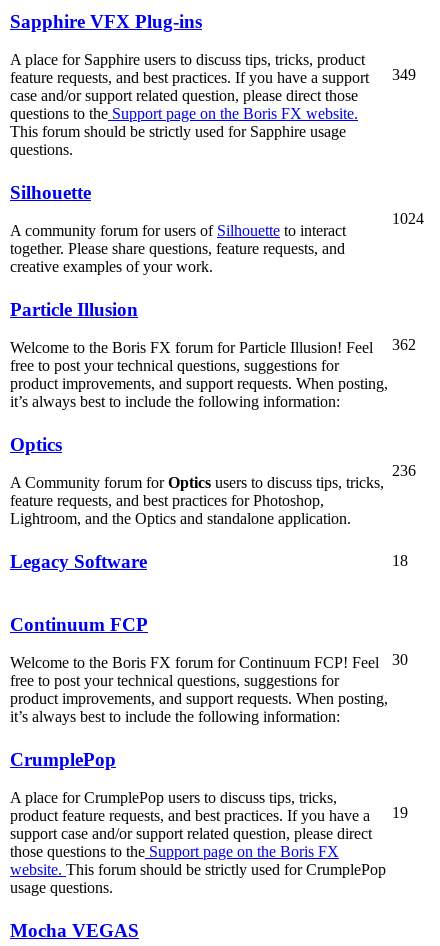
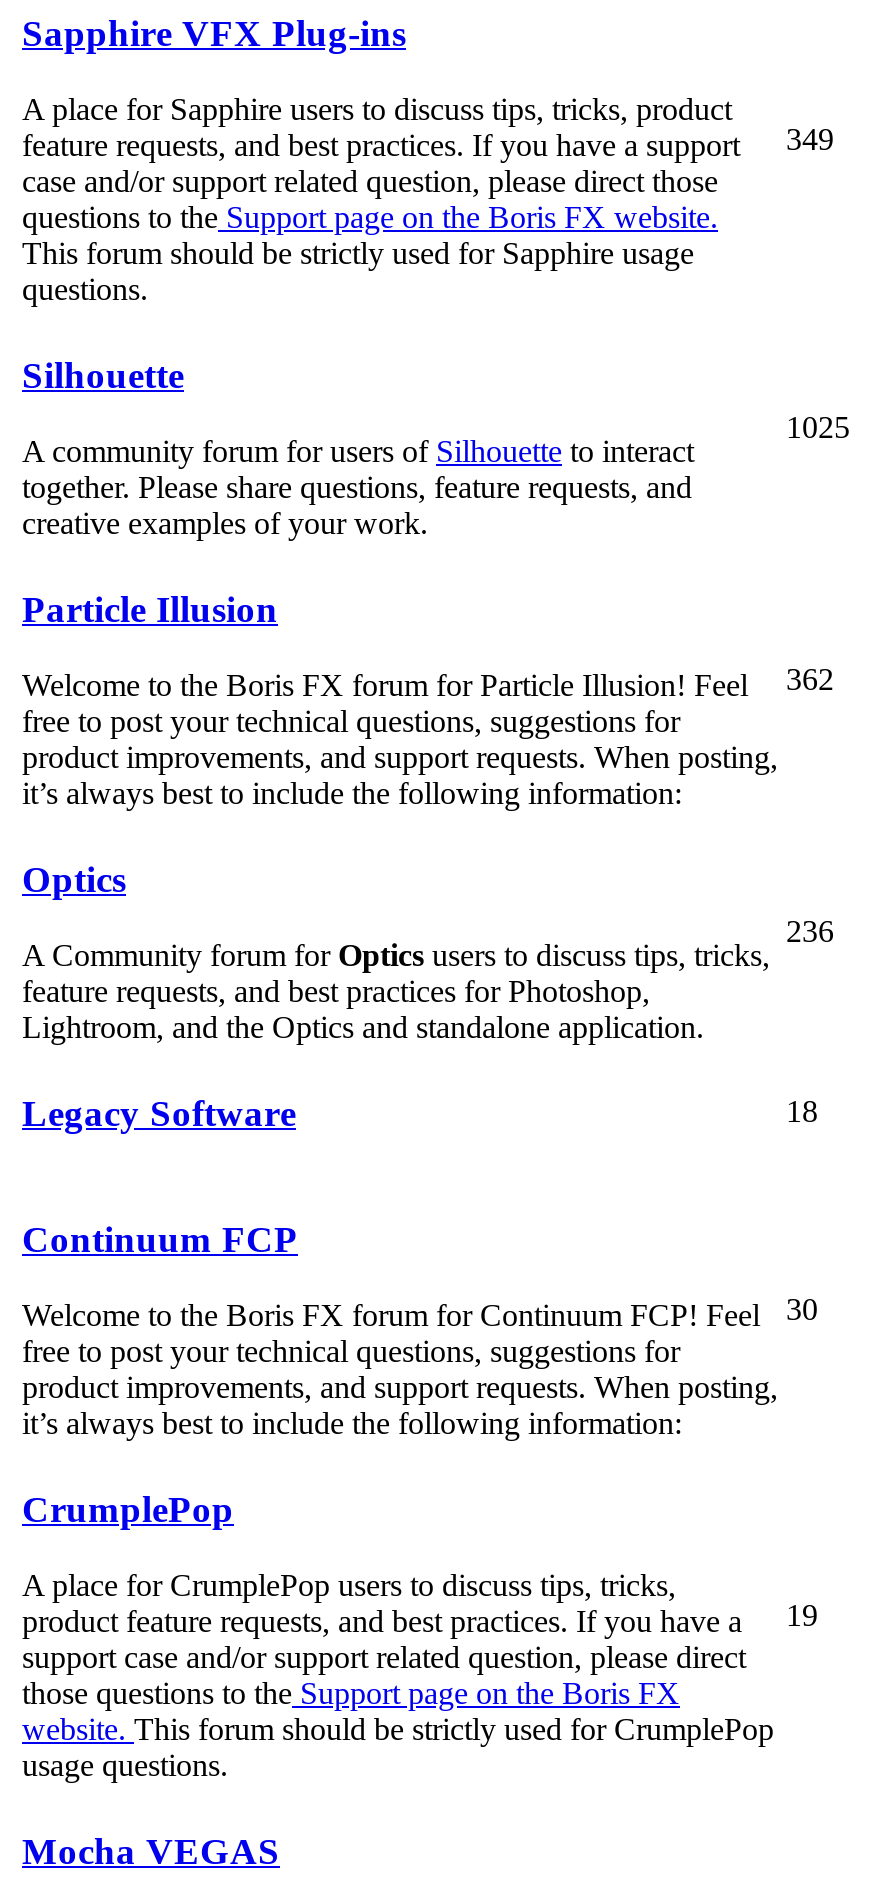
[392,210,424,227] 1024 -> [786,410,850,444] 1025

